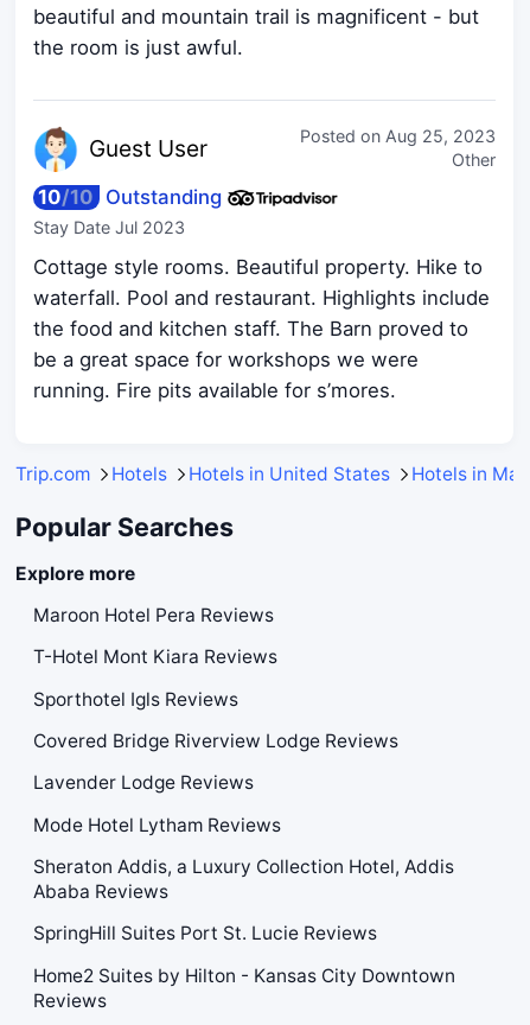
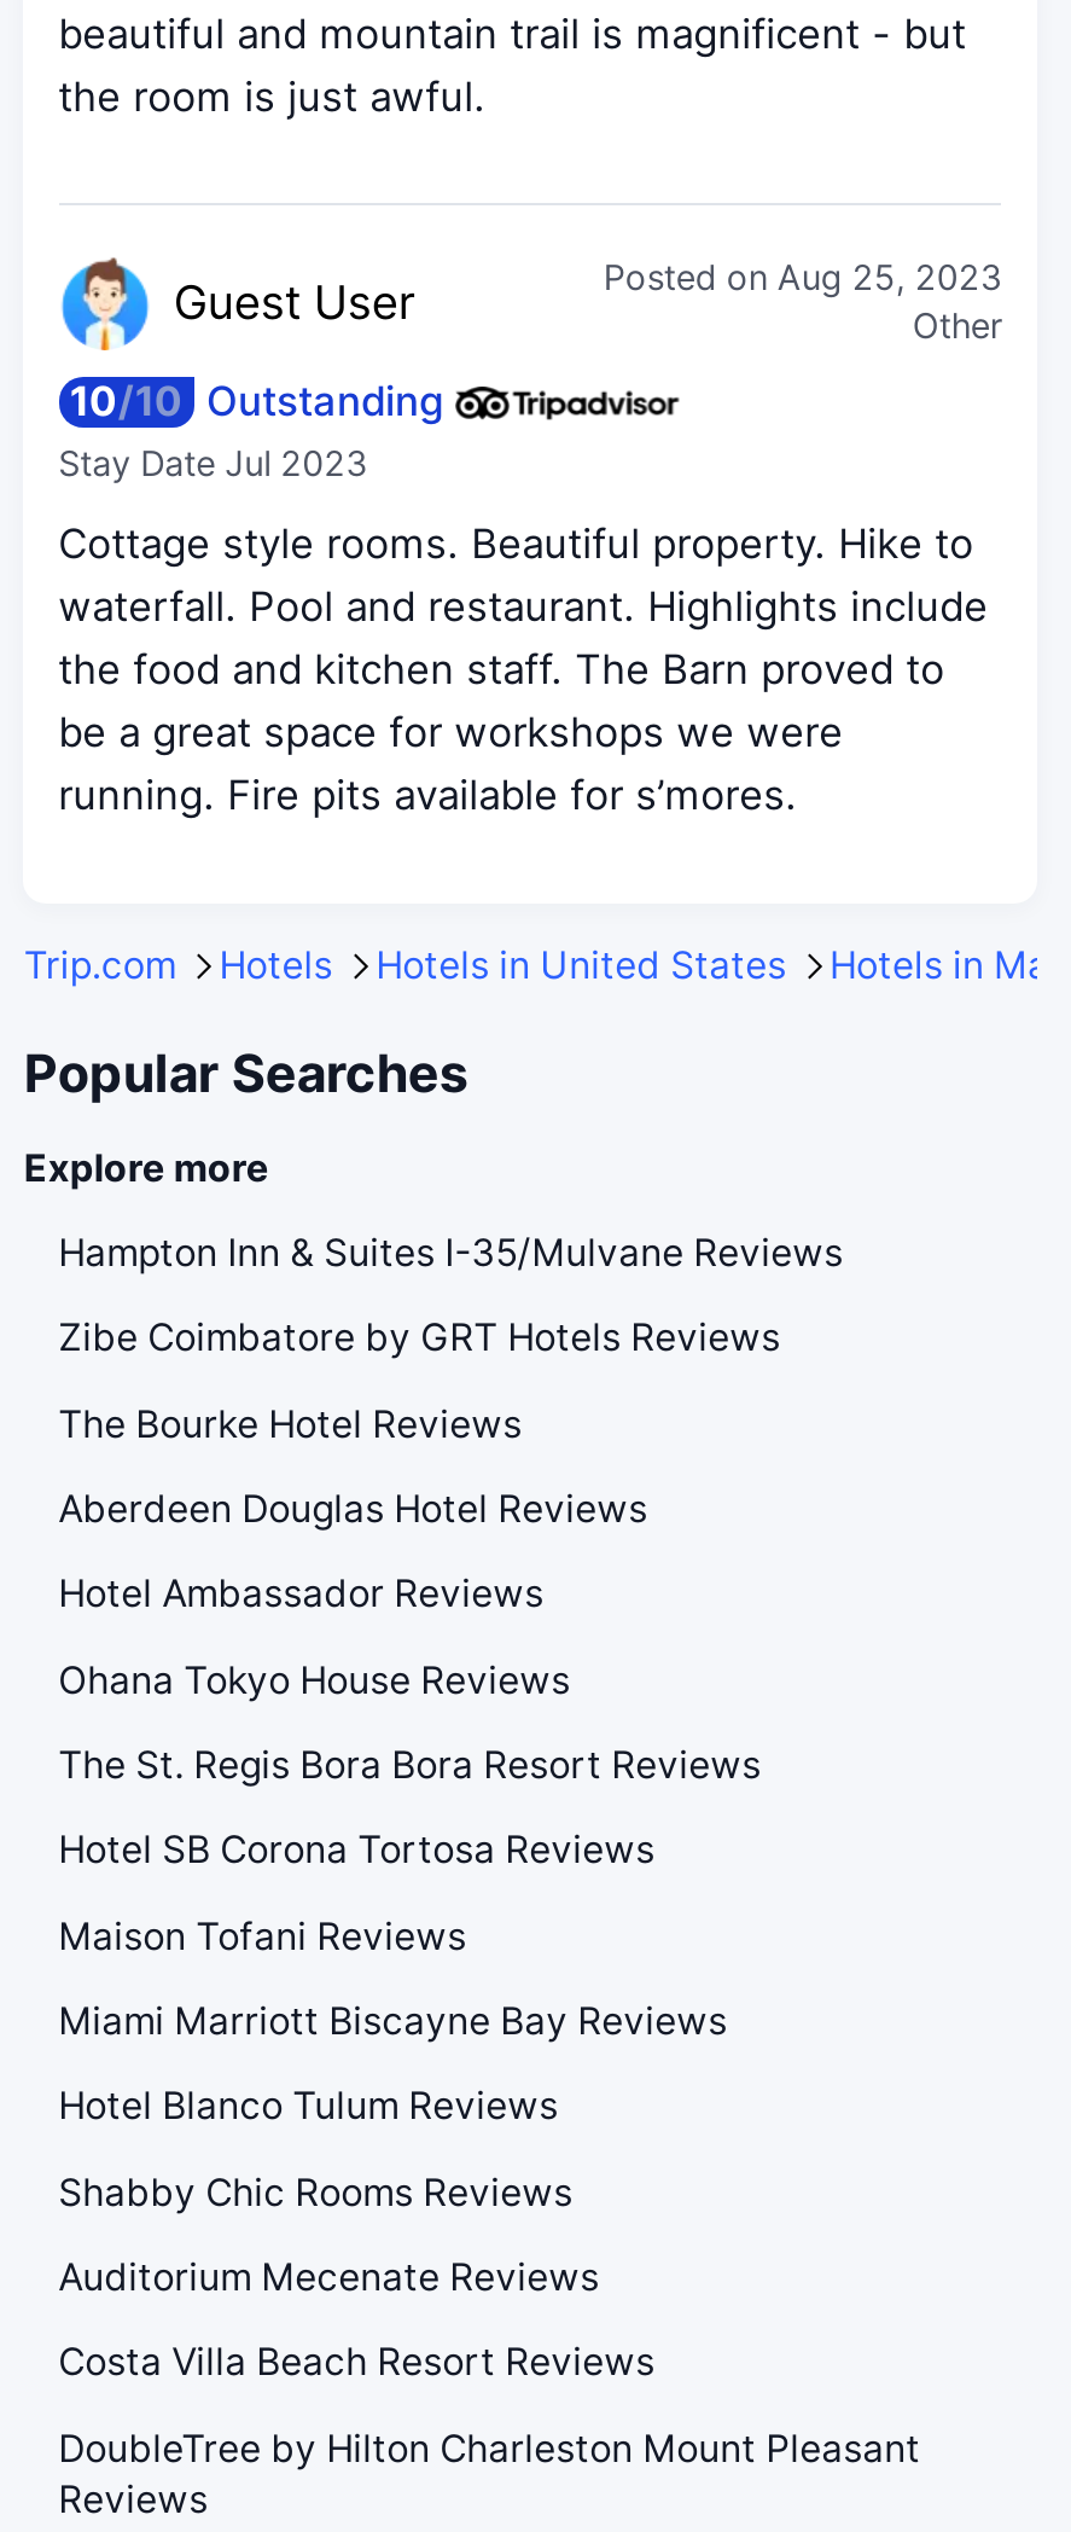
[33,604,455,987] Maroon Hotel Pera Reviews | T-Hotel Mont Kiara Reviews | Sporthotel Igls Reviews | Covered Bridge Riverview Lodge Reviews | Lavender Lodge Reviews | Mode Hotel Lytham Reviews | Sheraton Addis, a Luxury Collection Hotel, Addis | Ababa Reviews | SpringHill Suites Port St. Lucie Reviews | Home2 Suites by Hilton - Kansas City Downtown -> [58,1230,921,2471] Hampton Inn & Suites I-35/Mulvane Reviews | Zibe Coimbatore by GRT Hotels Reviews | The Bourke Hotel Reviews | Aberdeen Douglas Hotel Reviews | Hotel Ambassador Reviews | Ohana Tokyo House Reviews | The St. Regis Bora Bora Resort Reviews | Hotel SB Corona Tortosa Reviews | Maison Tofani Reviews | Miami Marriott Biscayne Bay Reviews | Hotel Blanco Tulum Reviews | Shabby Chic Rooms Reviews | Auditorium Mecenate Reviews | Costa Villa Beach Resort Reviews | DoubleTree by Hilton Charleston Mount Pleasant

